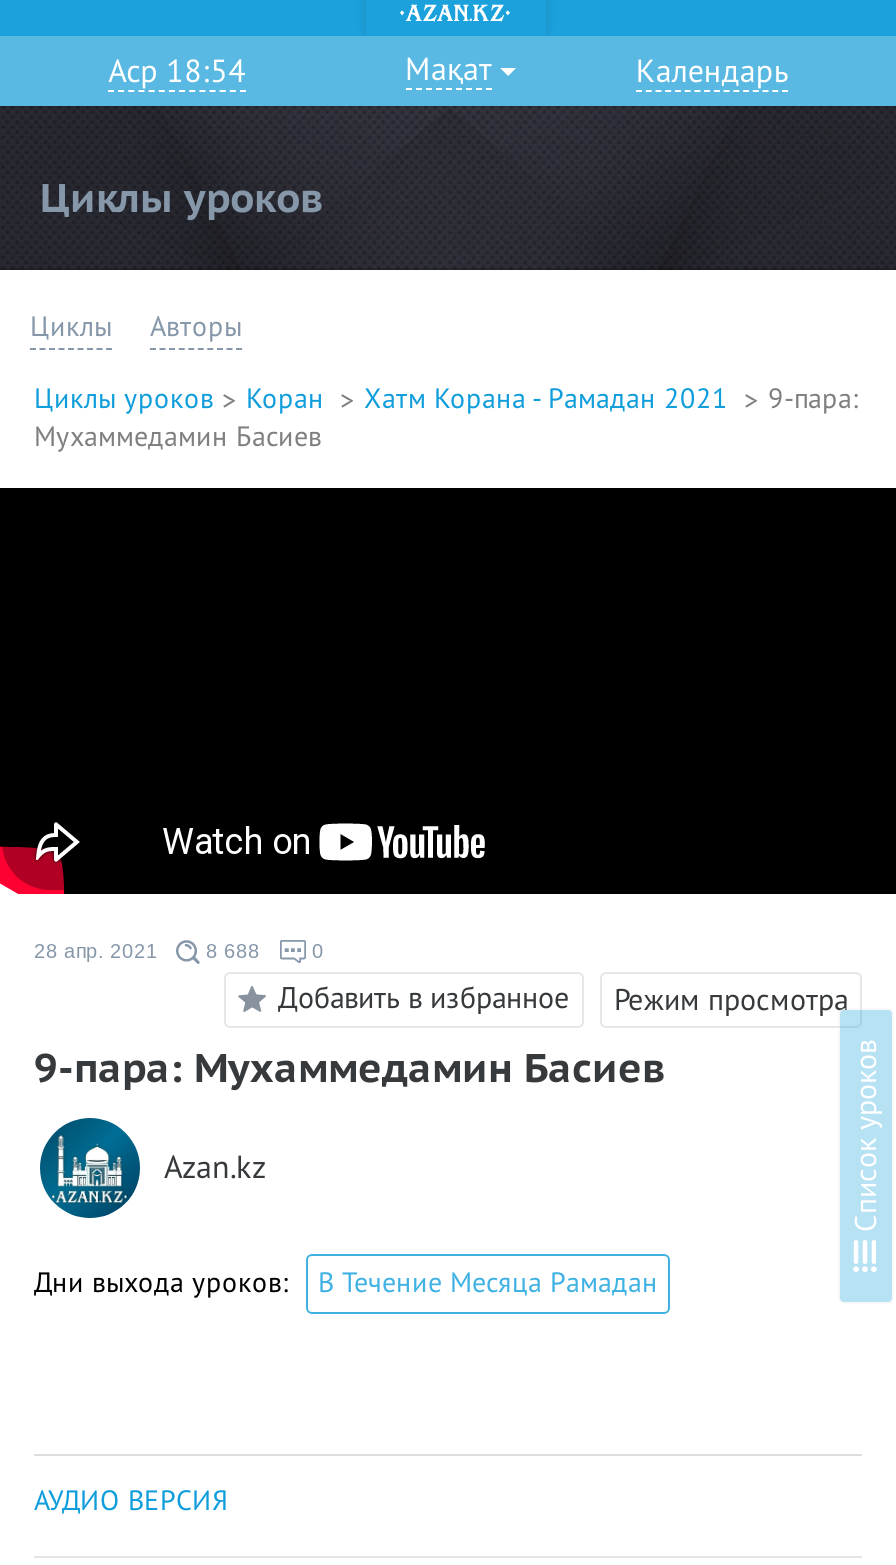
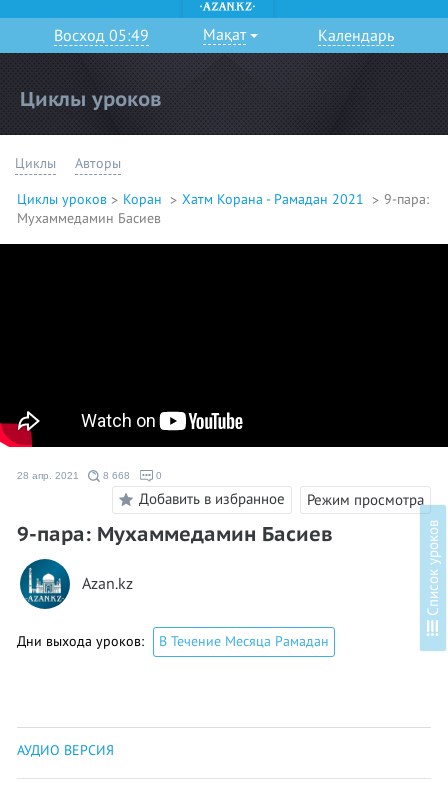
[108,54,246,90] Аср 18:54 -> [54,27,149,45] Восход 05:49
[34,939,260,961] 28 апр. 2021 8 688 -> [17,469,130,480] 28 апр. 2021 8 668

